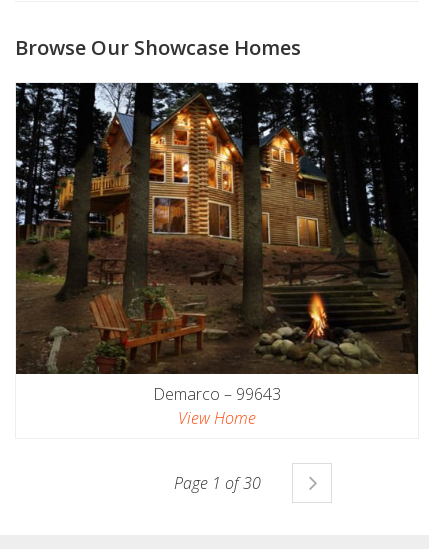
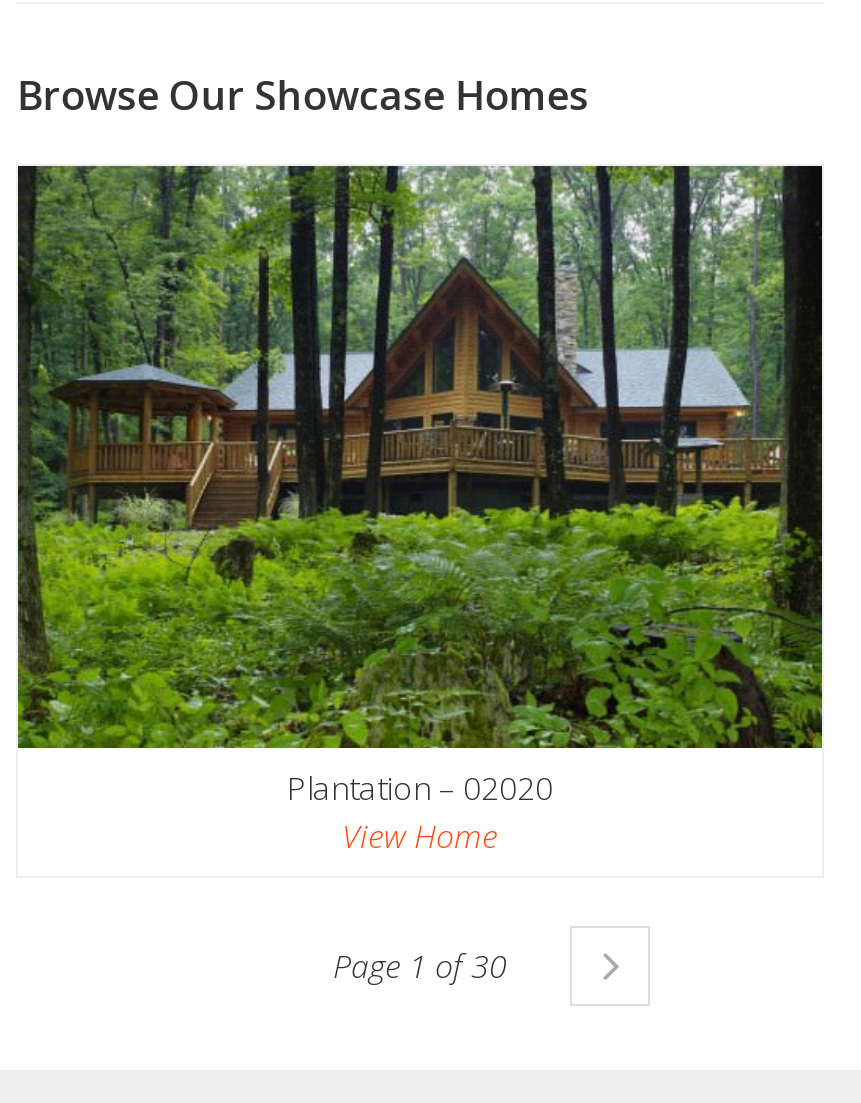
[15,82,419,405] [image] | Demarco – 99643 -> [16,164,824,810] [image] | Plantation – 02020

